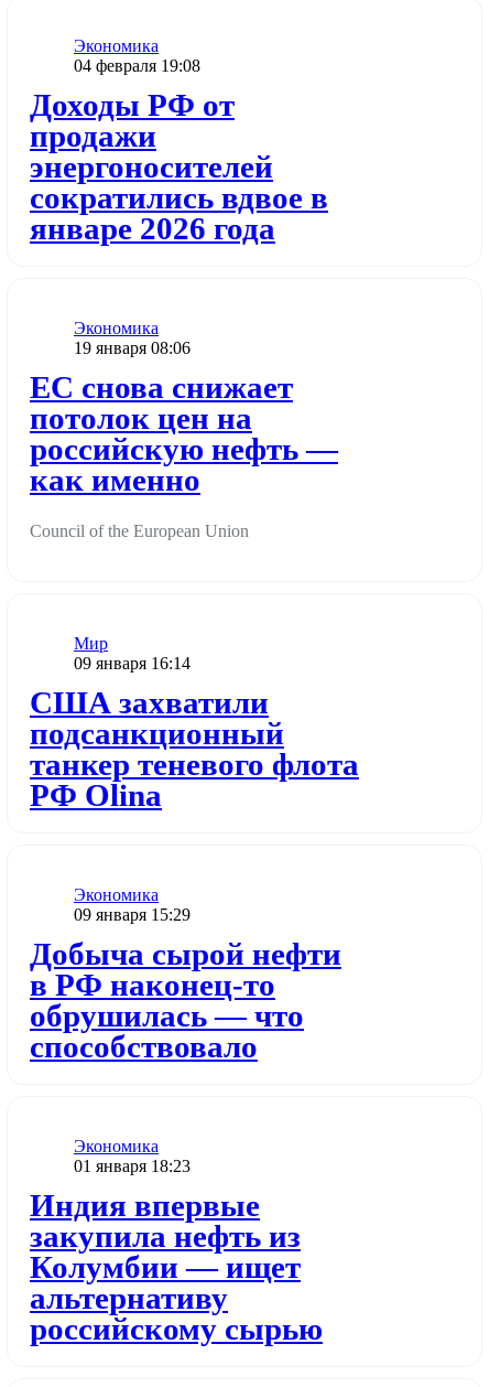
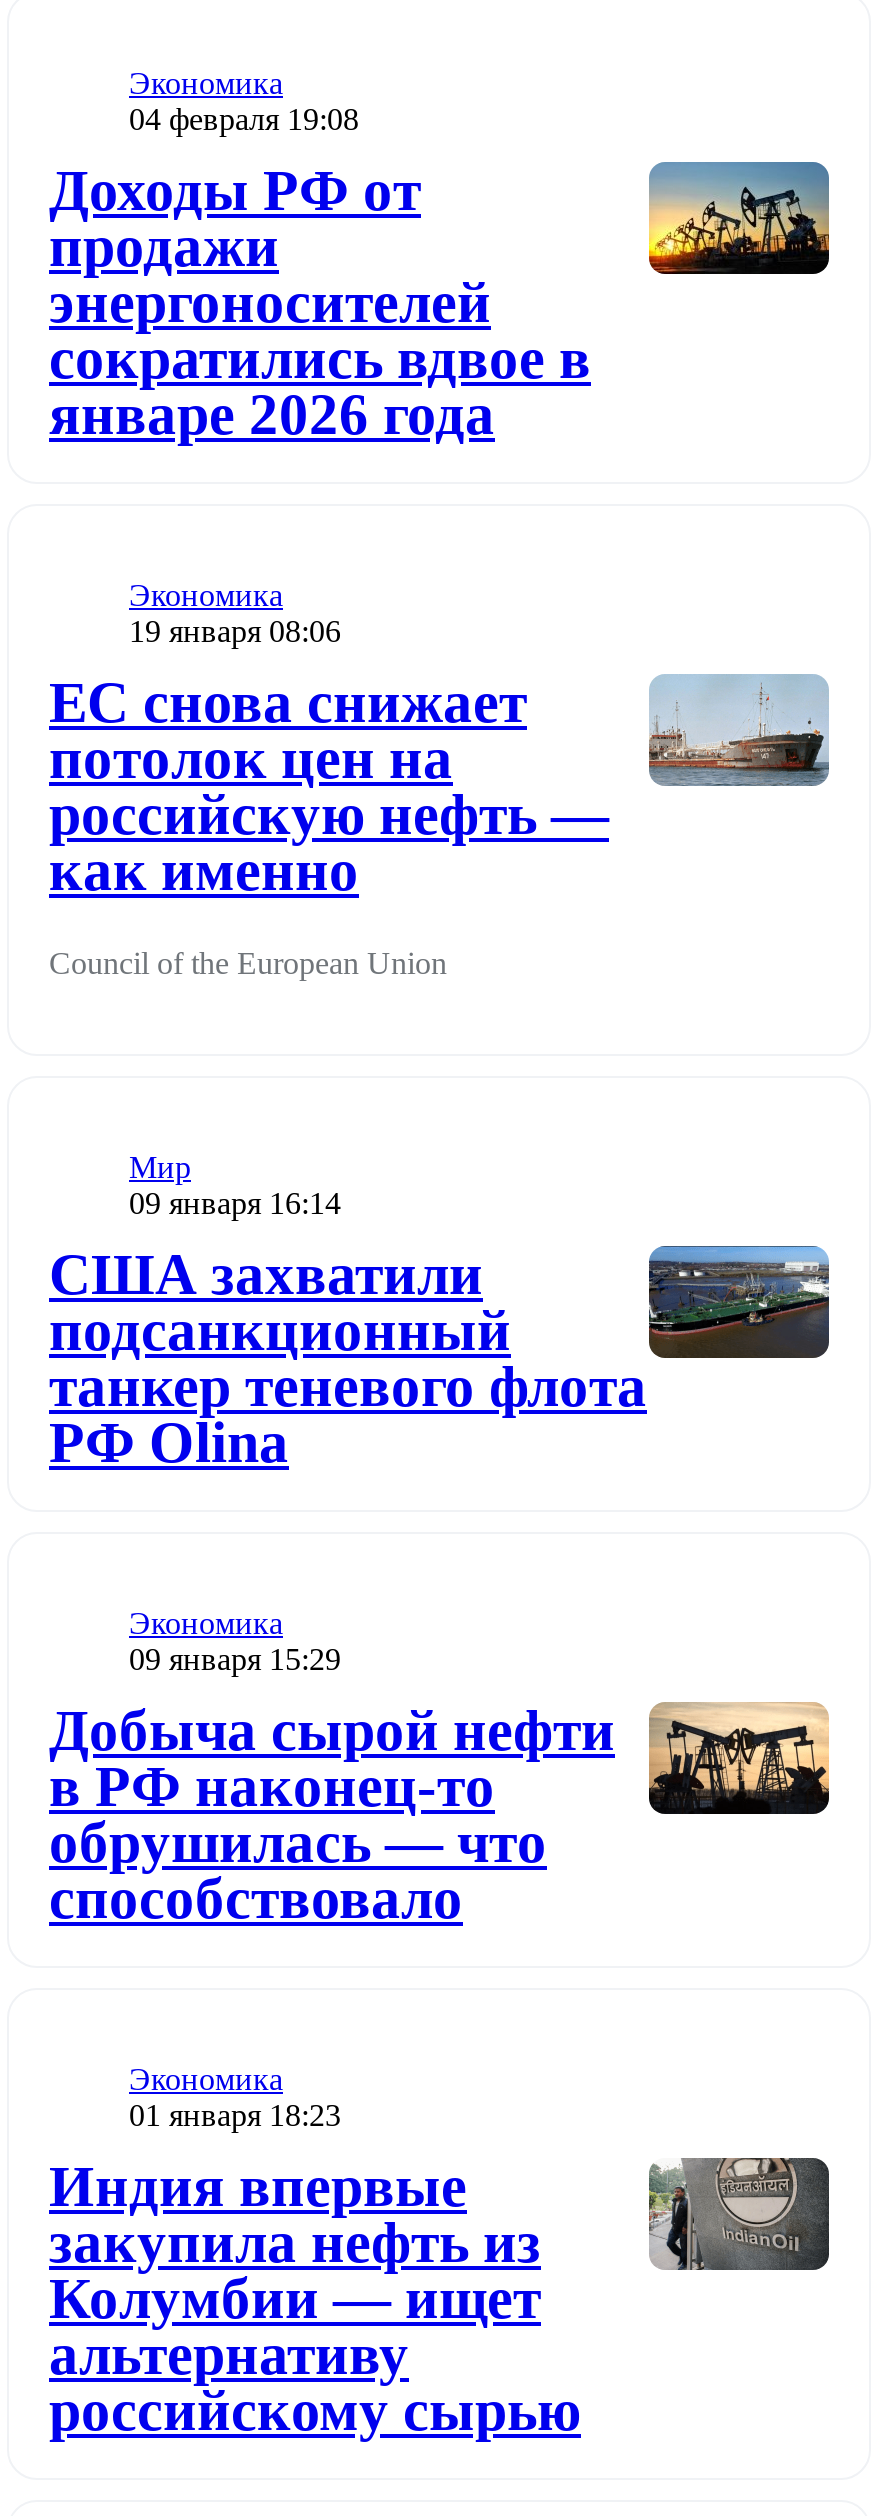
none -> [647,160,831,276] [image]
none -> [647,672,831,788] [image]
none -> [647,1244,831,1360] [image]
none -> [647,1700,831,1816] [image]
none -> [647,2156,831,2272] [image]

